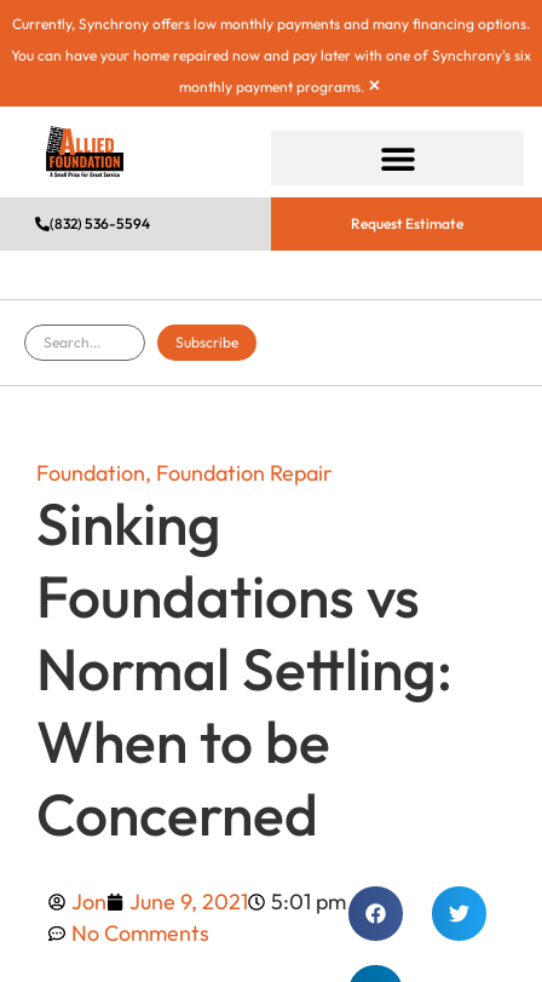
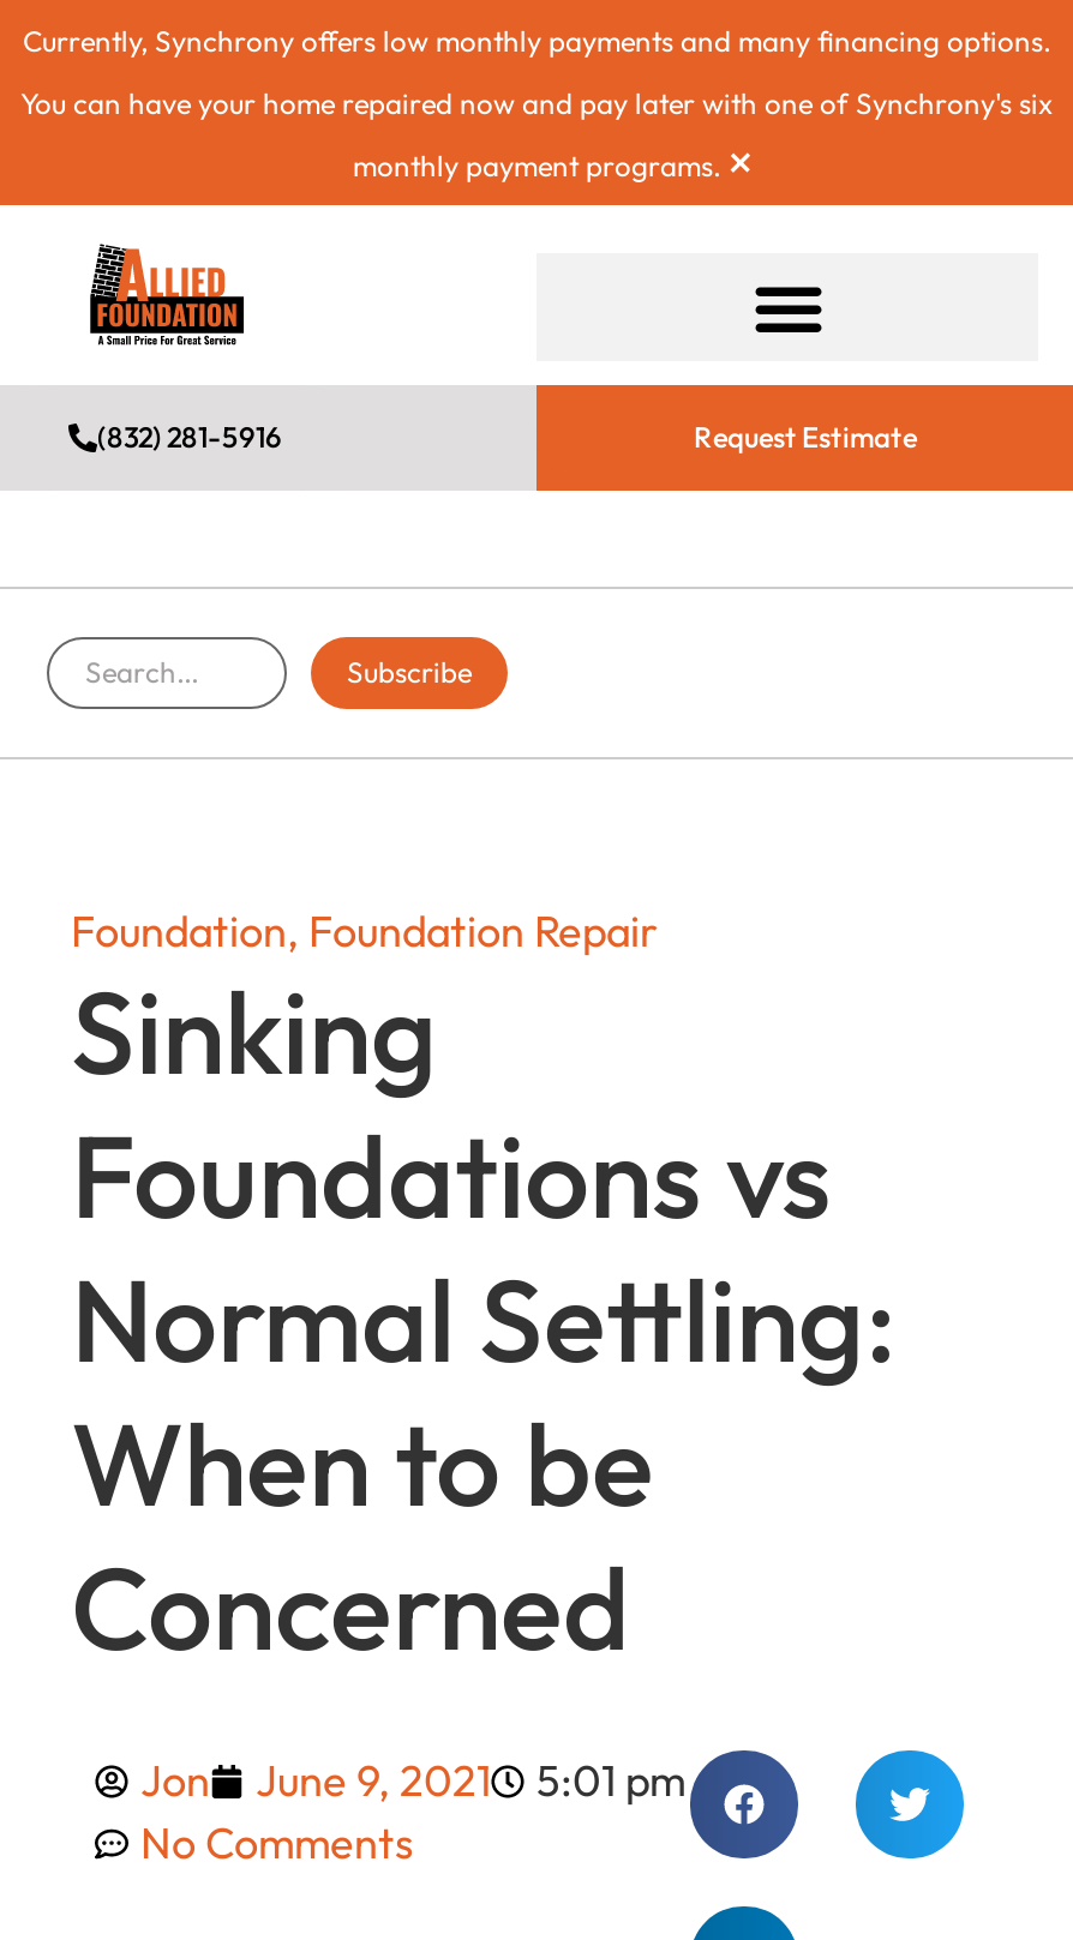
[50,214,150,232] (832) 536-5594 -> [97,419,282,455] (832) 281-5916

